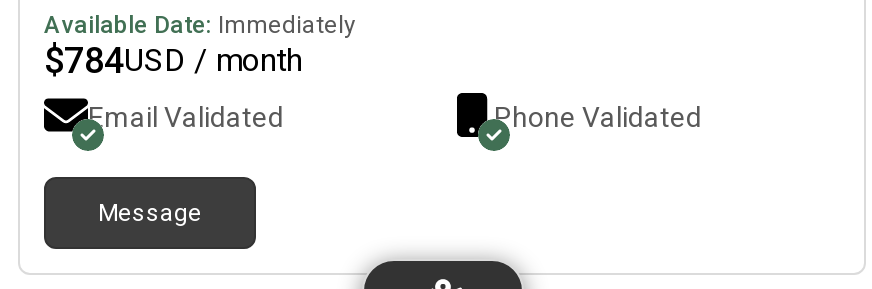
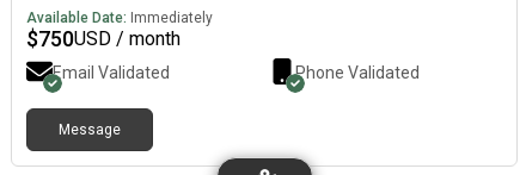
[44,39,302,81] $784USD / month -> [26,26,181,51] $750USD / month

